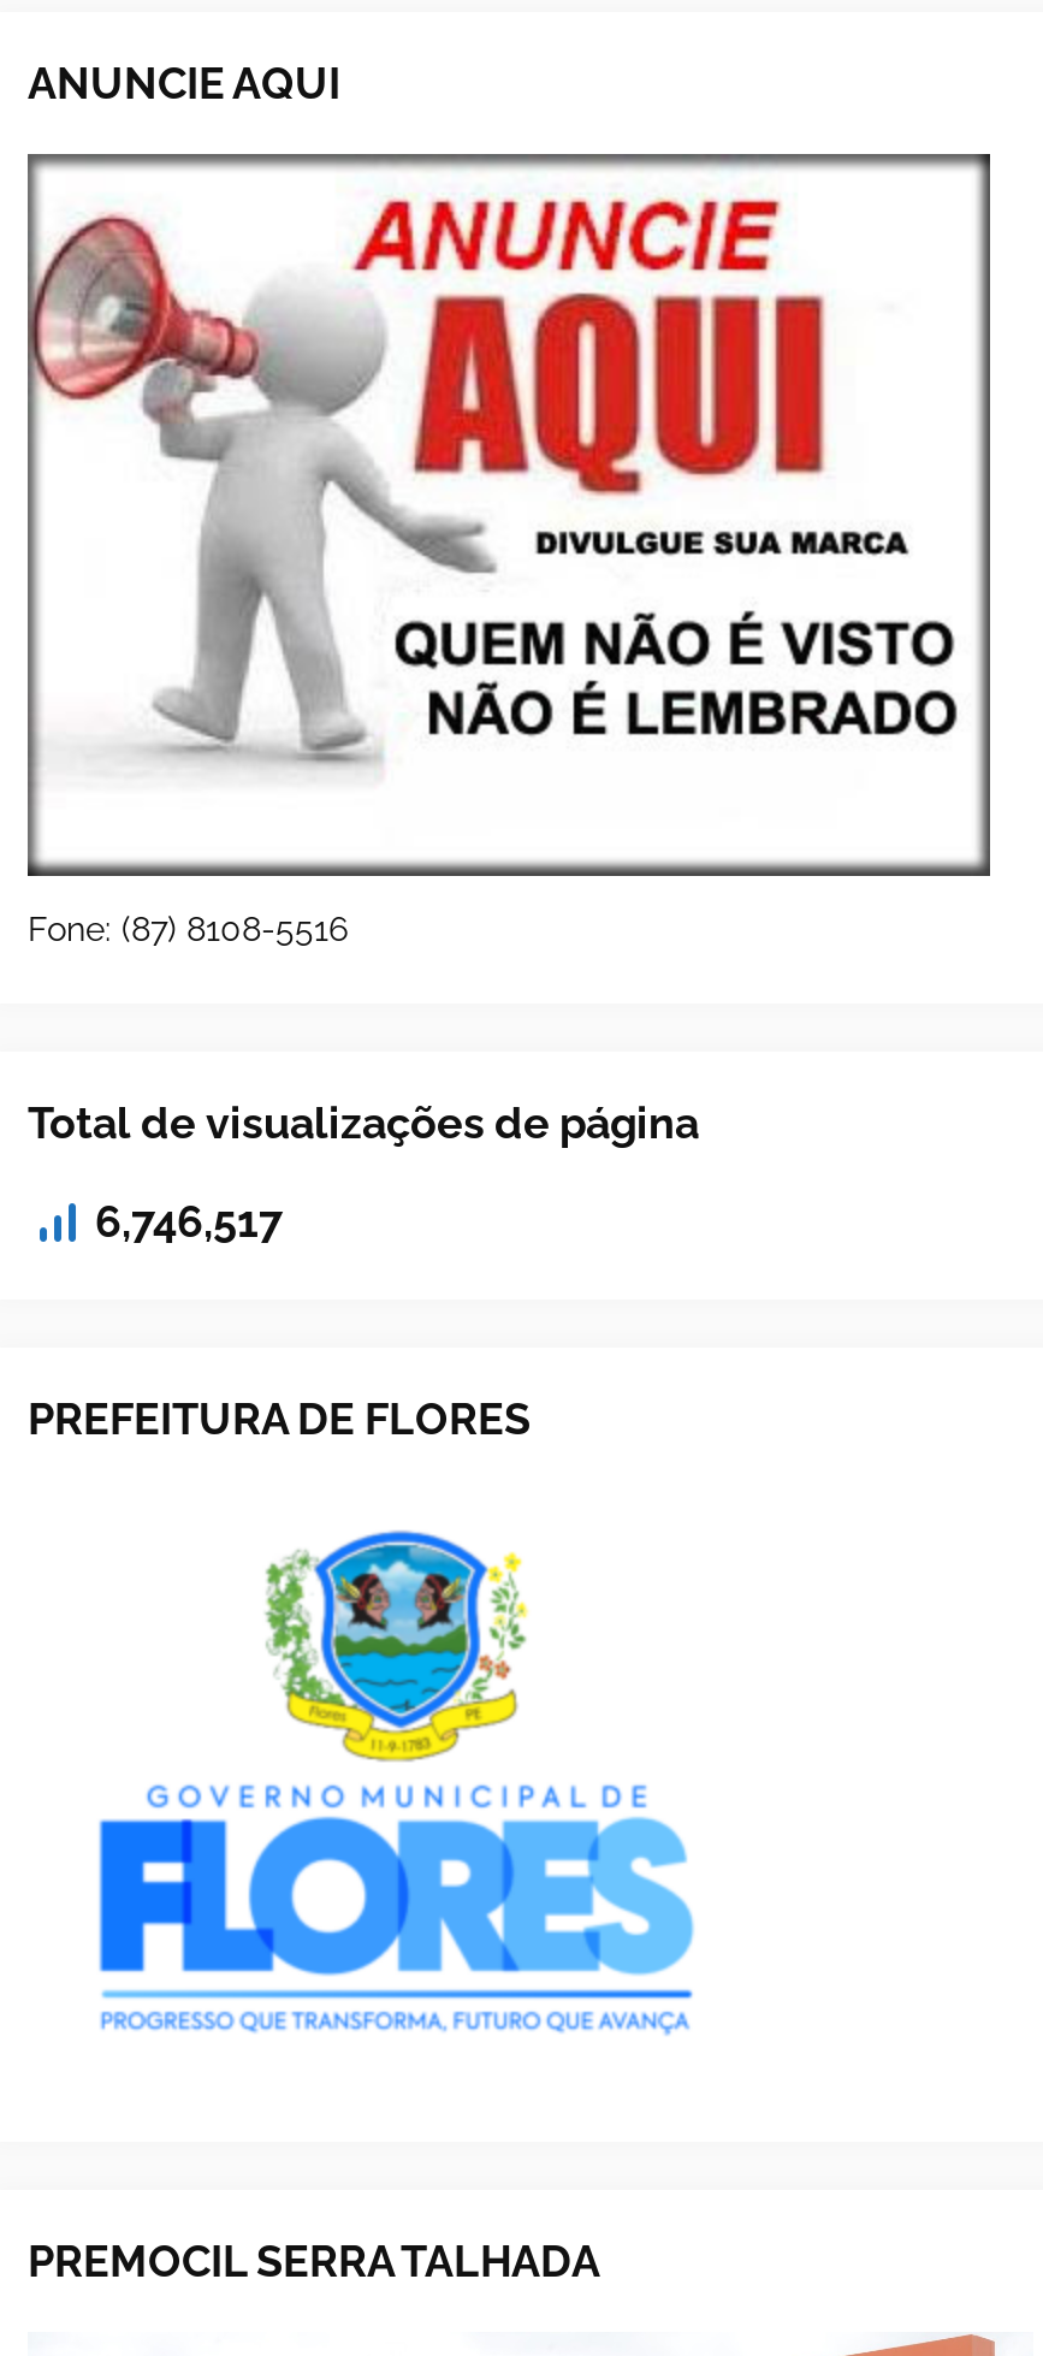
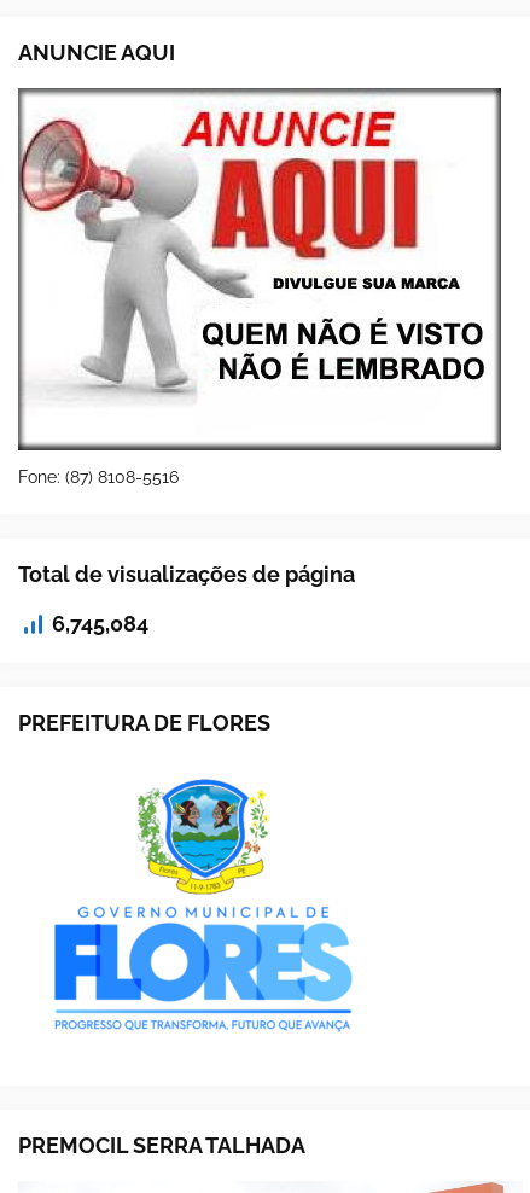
[95,1195,283,1246] 6,746,517 -> [52,611,148,636] 6,745,084

